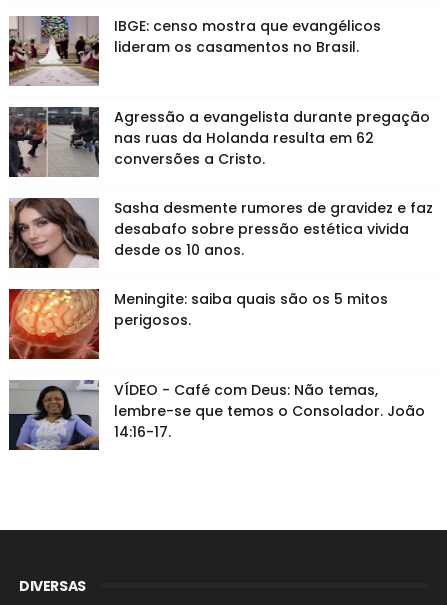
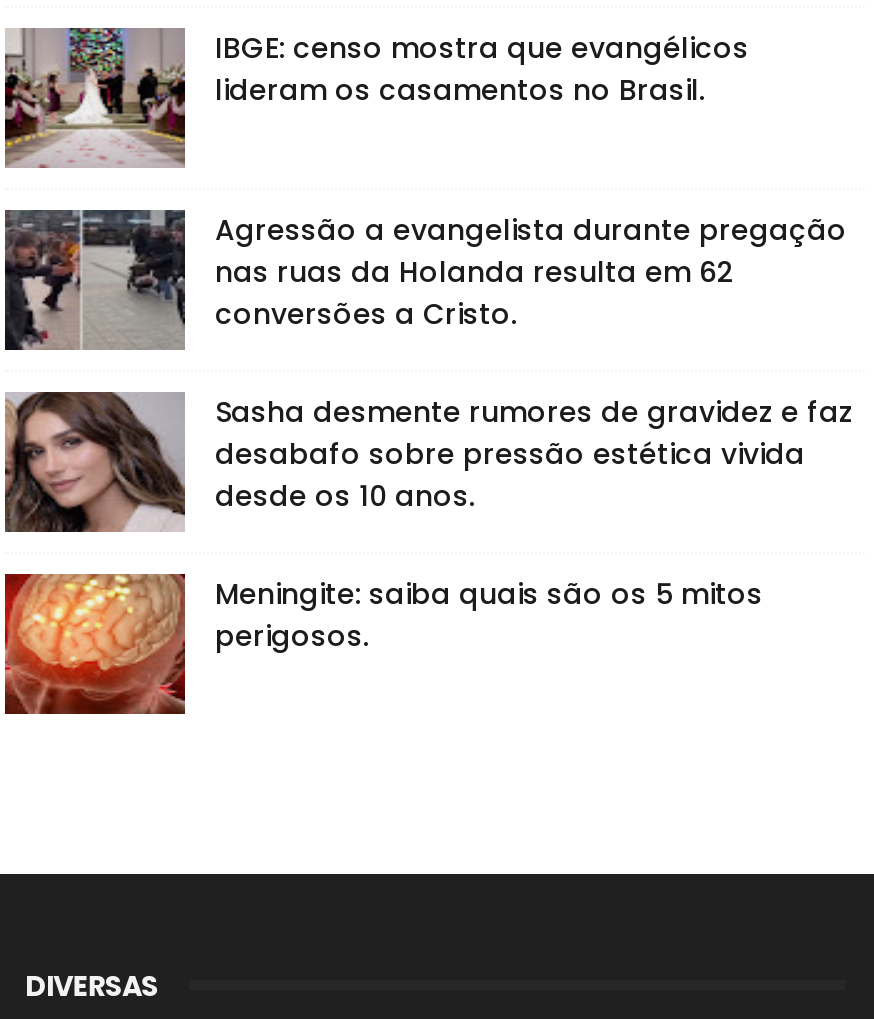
[8,380,425,451] [image] | VÍDEO - Café com Deus: Não temas, | lembre-se que temos o Consolador. João | 14:16-17. -> none

